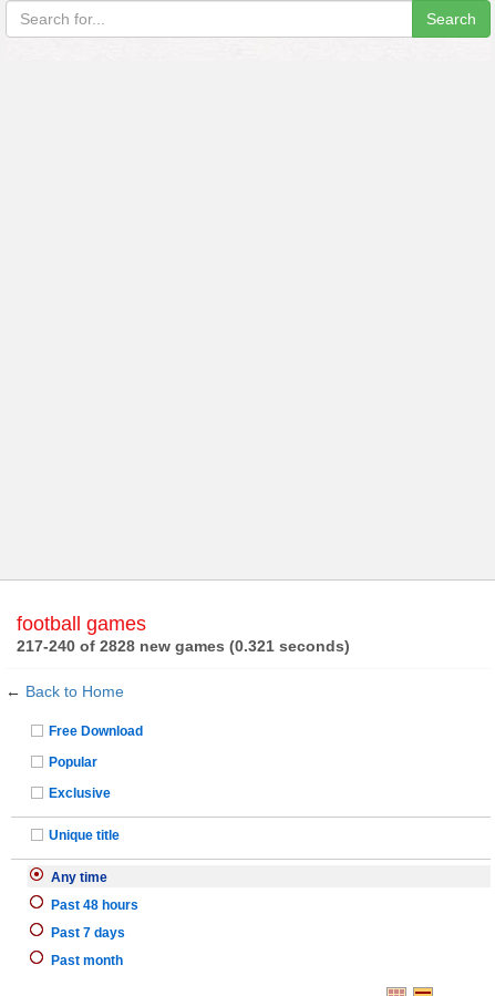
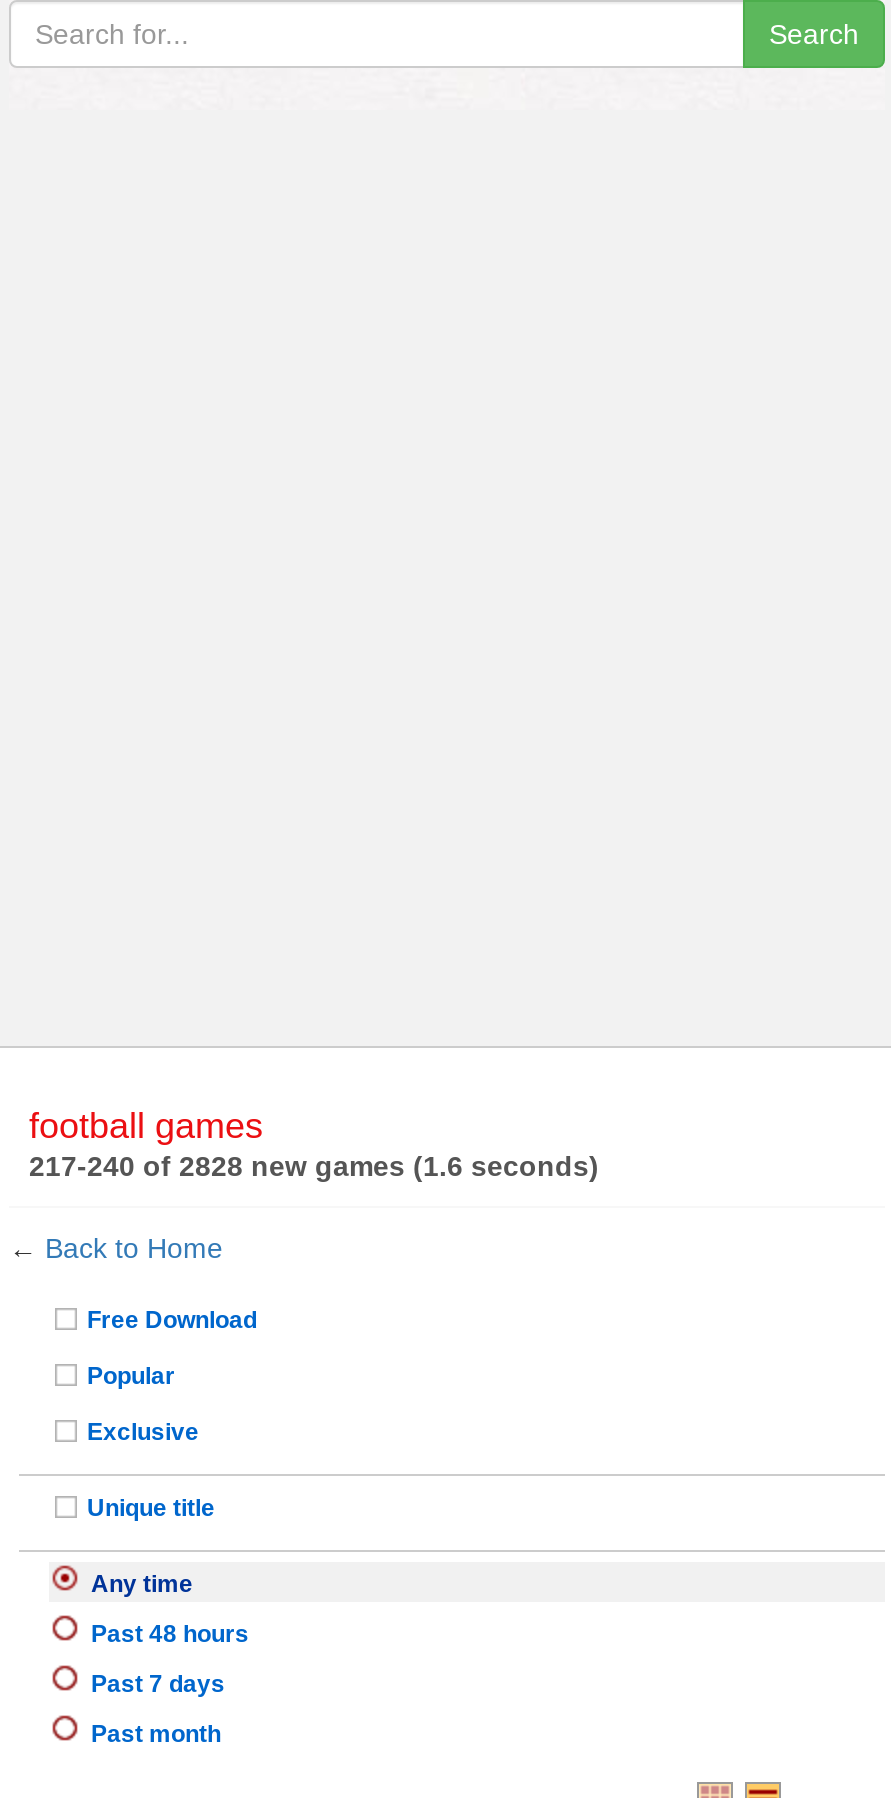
[17,637,350,655] 217-240 of 2828 new games (0.321 seconds) -> [29,1150,599,1182] 217-240 of 2828 new games (1.6 seconds)

